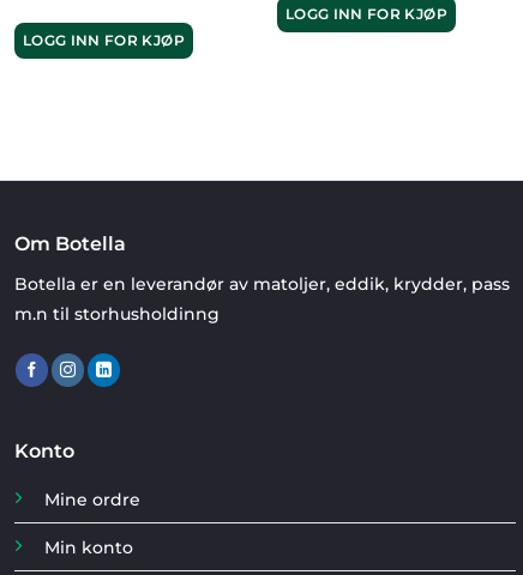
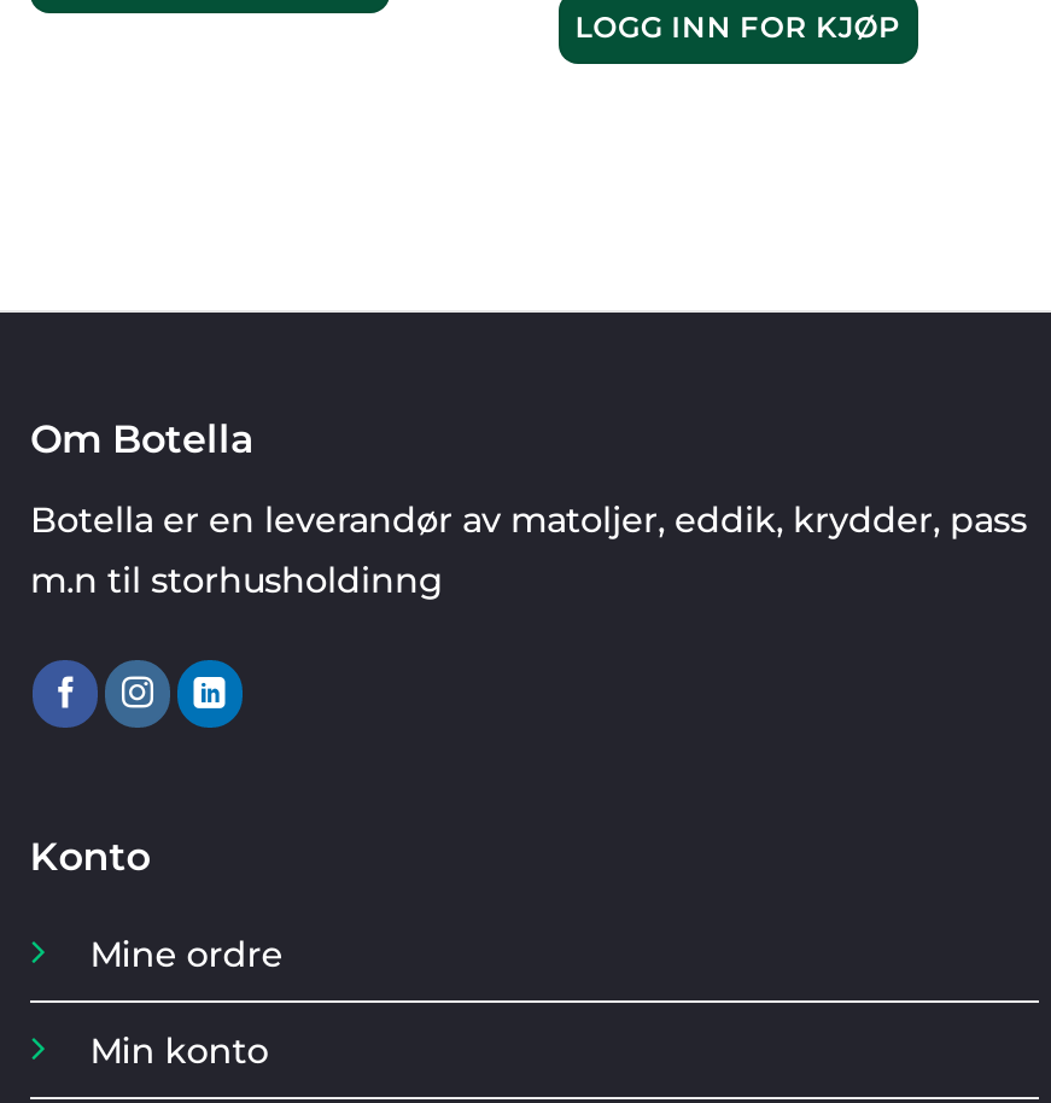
[23,31,185,49] LOGG INN FOR KJØP -> none

